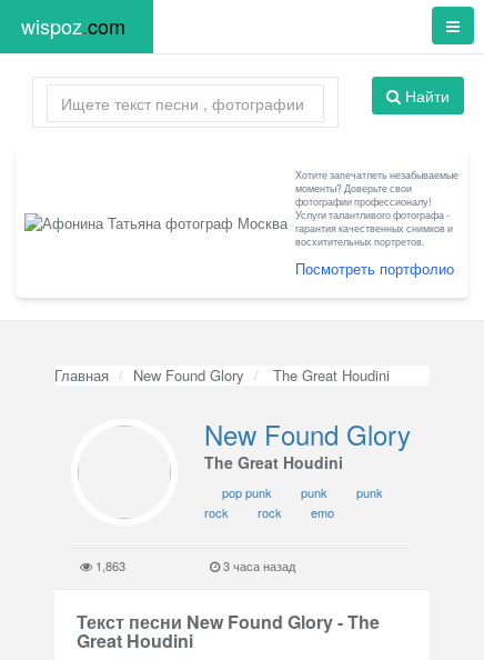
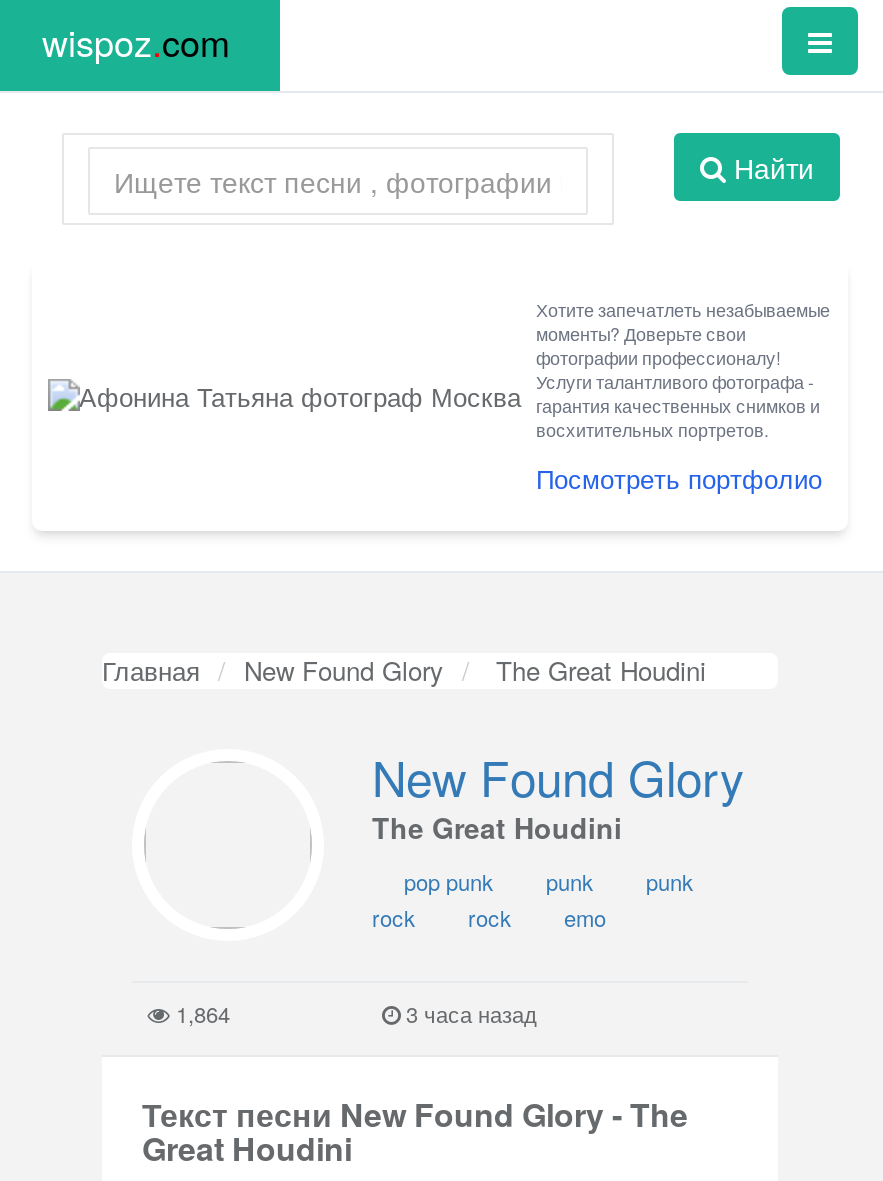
[92,557,125,574] 1,863 -> [170,997,230,1029] 1,864

